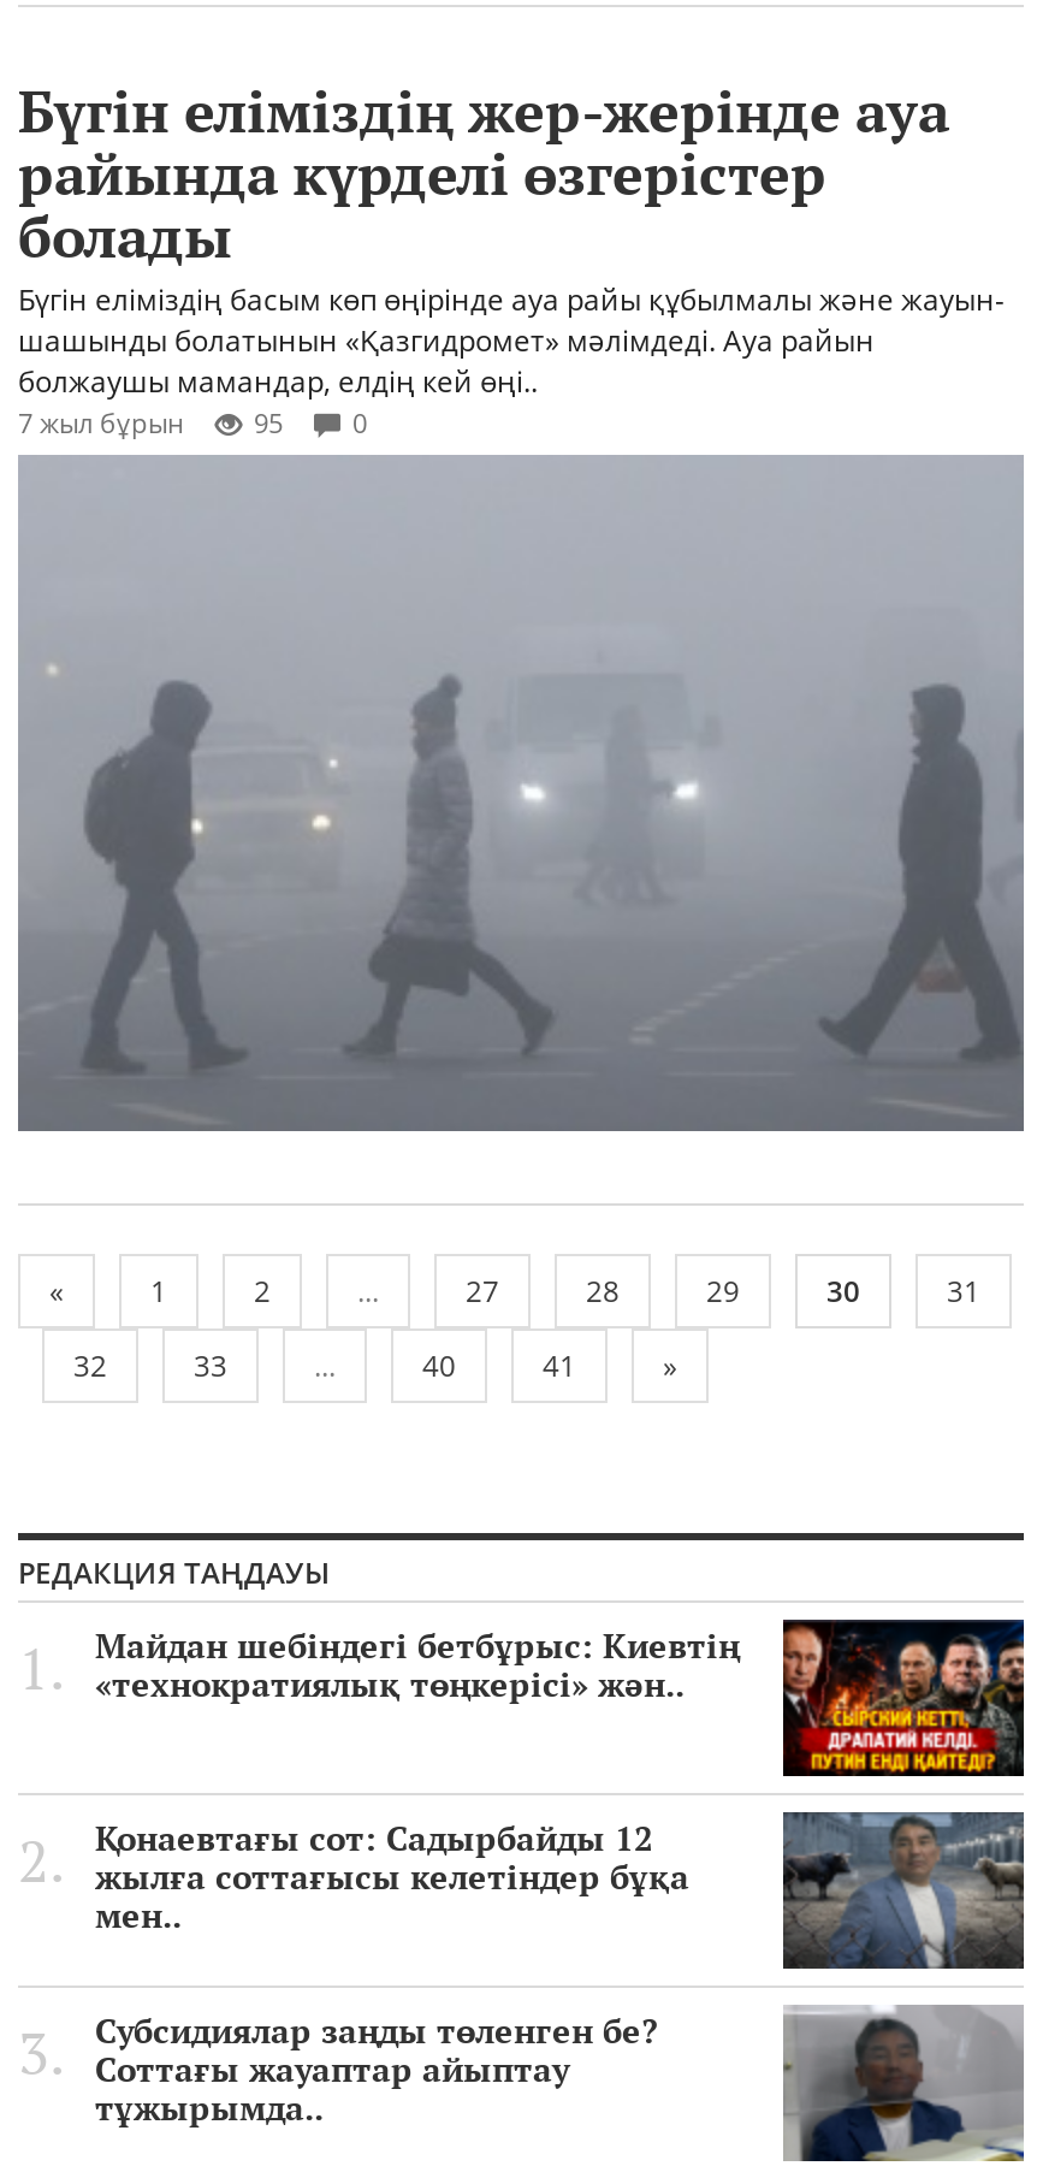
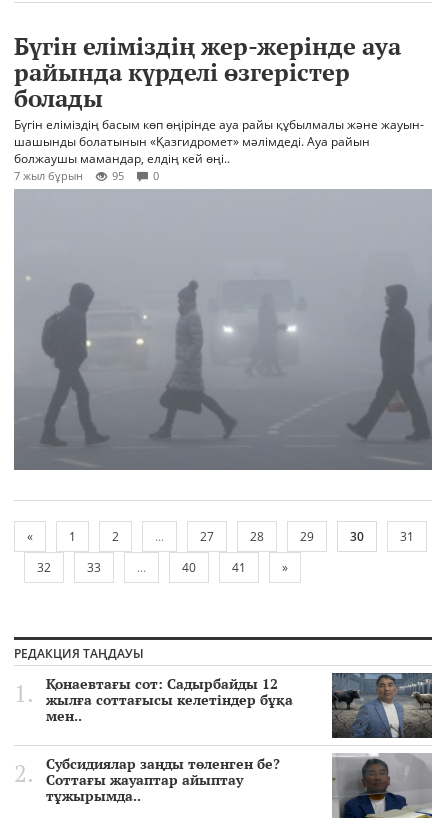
[95,1617,1026,1776] [image] | Майдан шебіндегі бетбұрыс: Киевтің | «технократиялық төңкерісі» жән.. -> none

